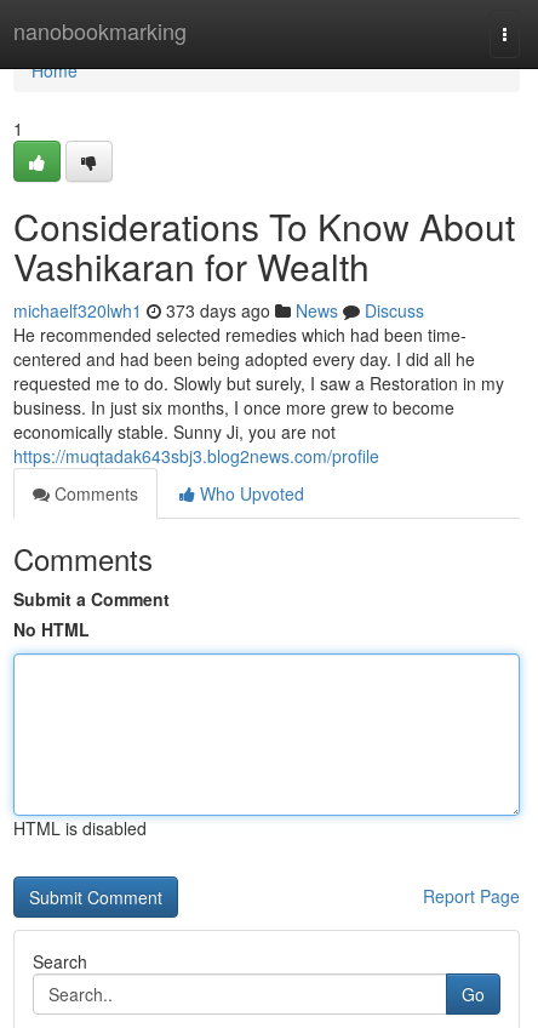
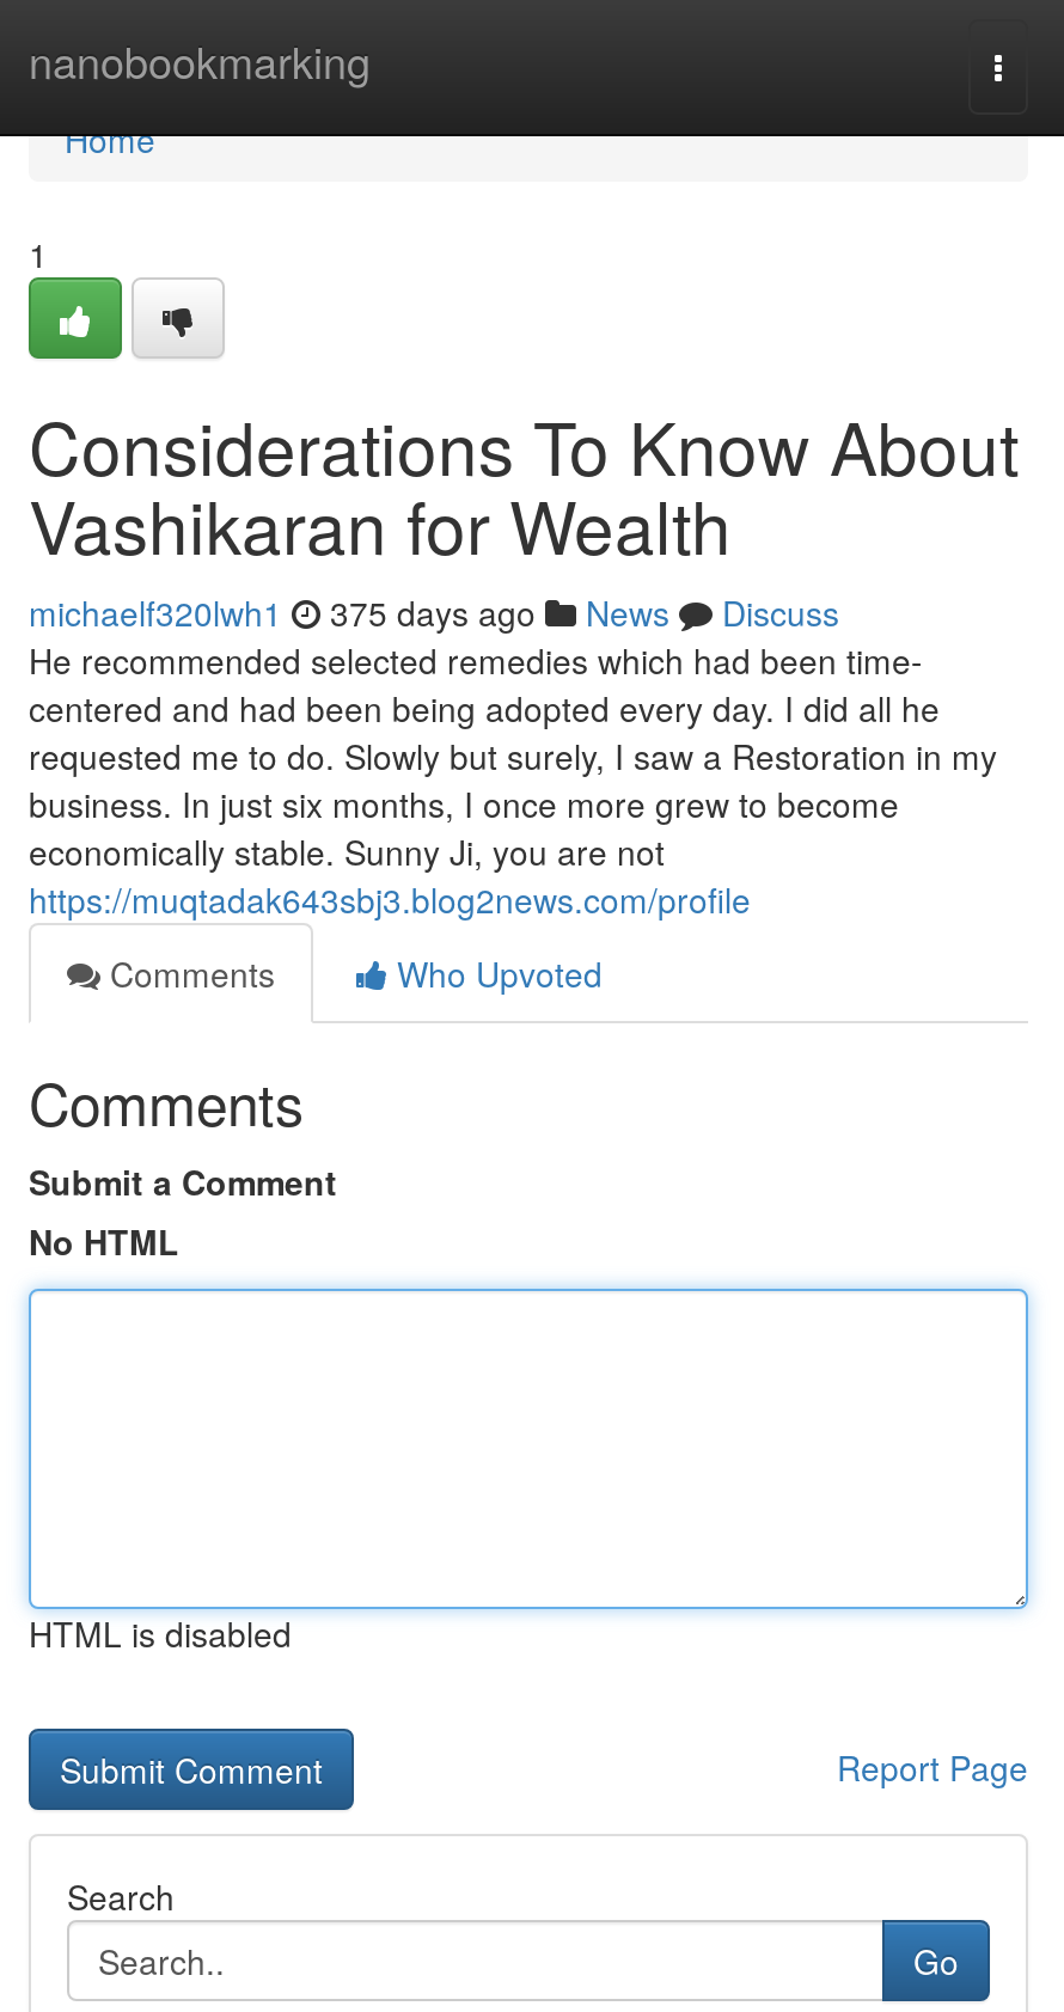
[13,298,424,322] michaelf320lwh1 373 days ago News Discuss -> [29,588,839,636] michaelf320lwh1 375 days ago News Discuss

